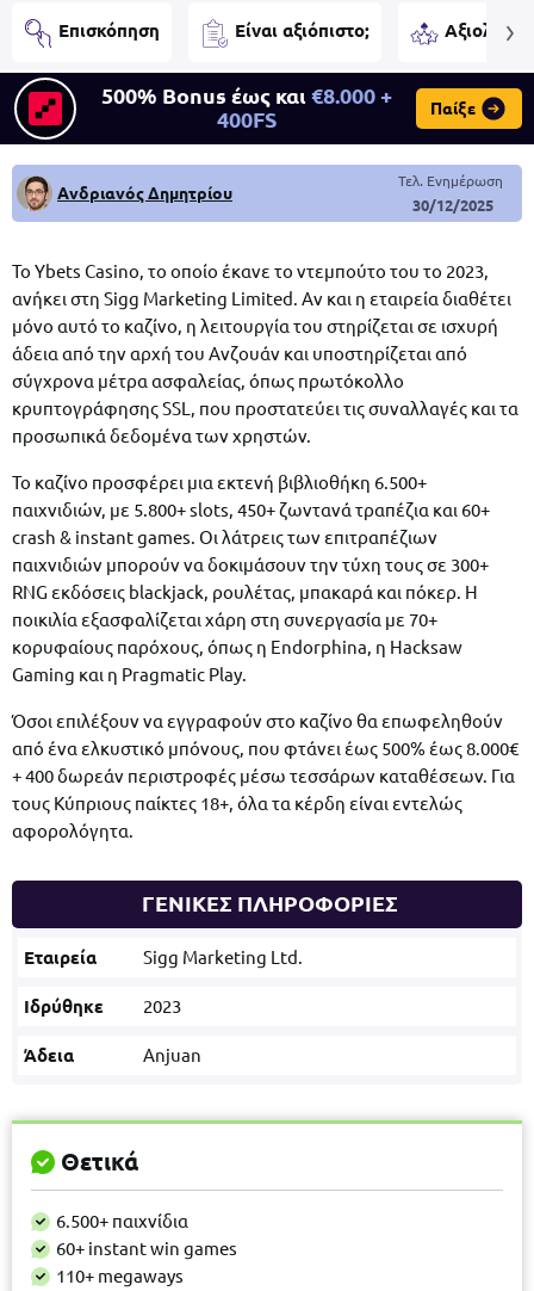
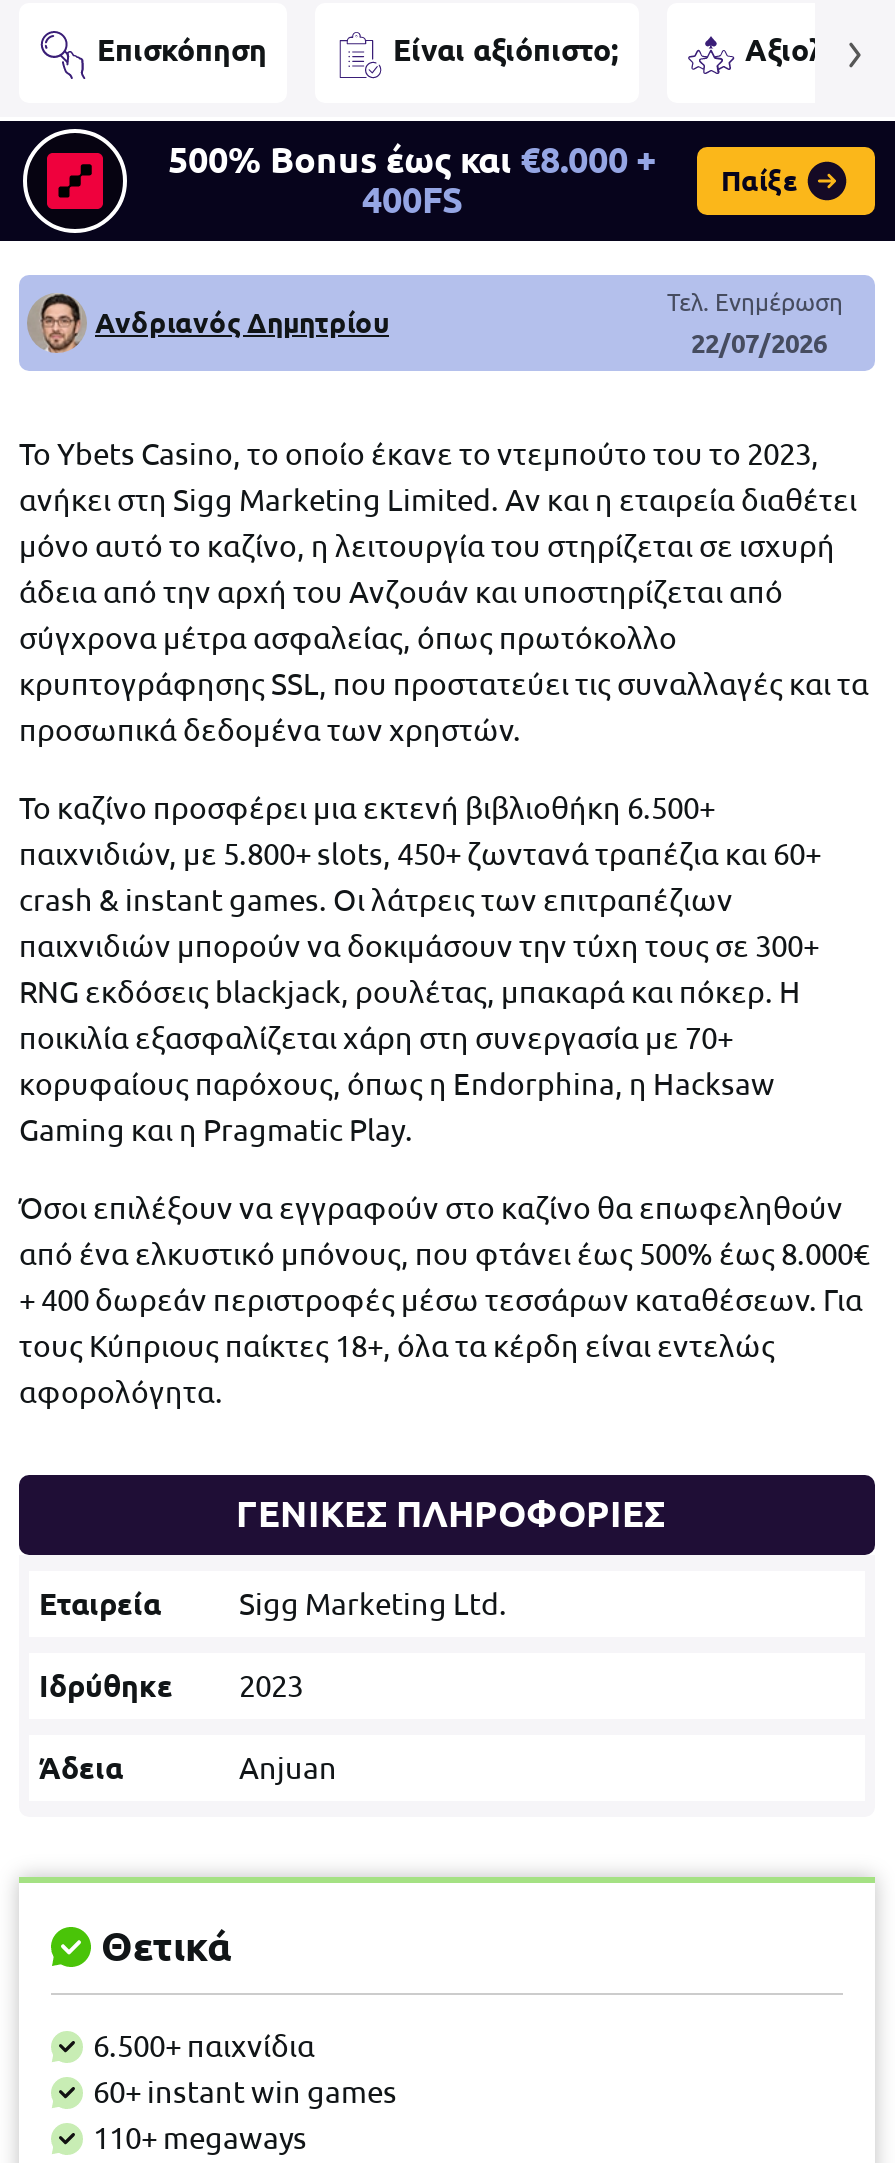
[412,196,493,215] 30/12/2025 -> [691,327,827,359] 22/07/2026

